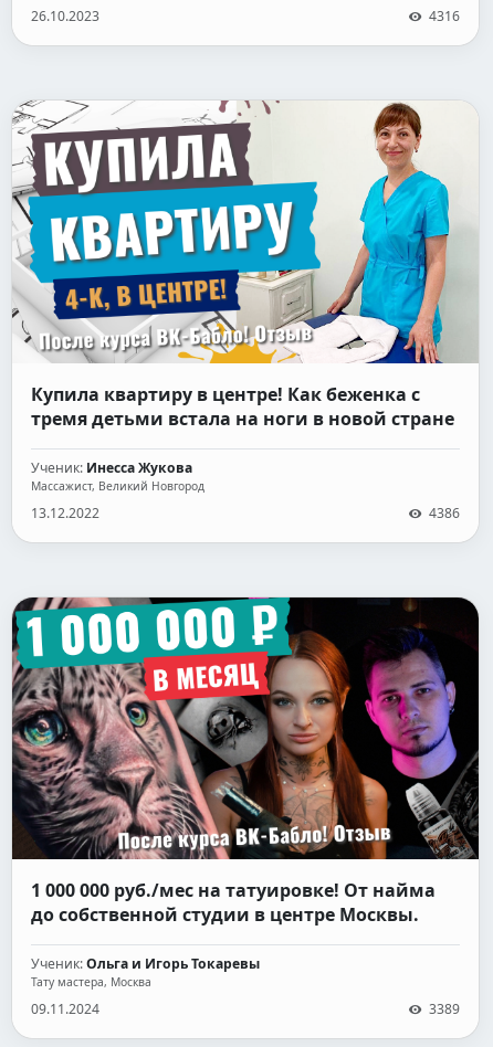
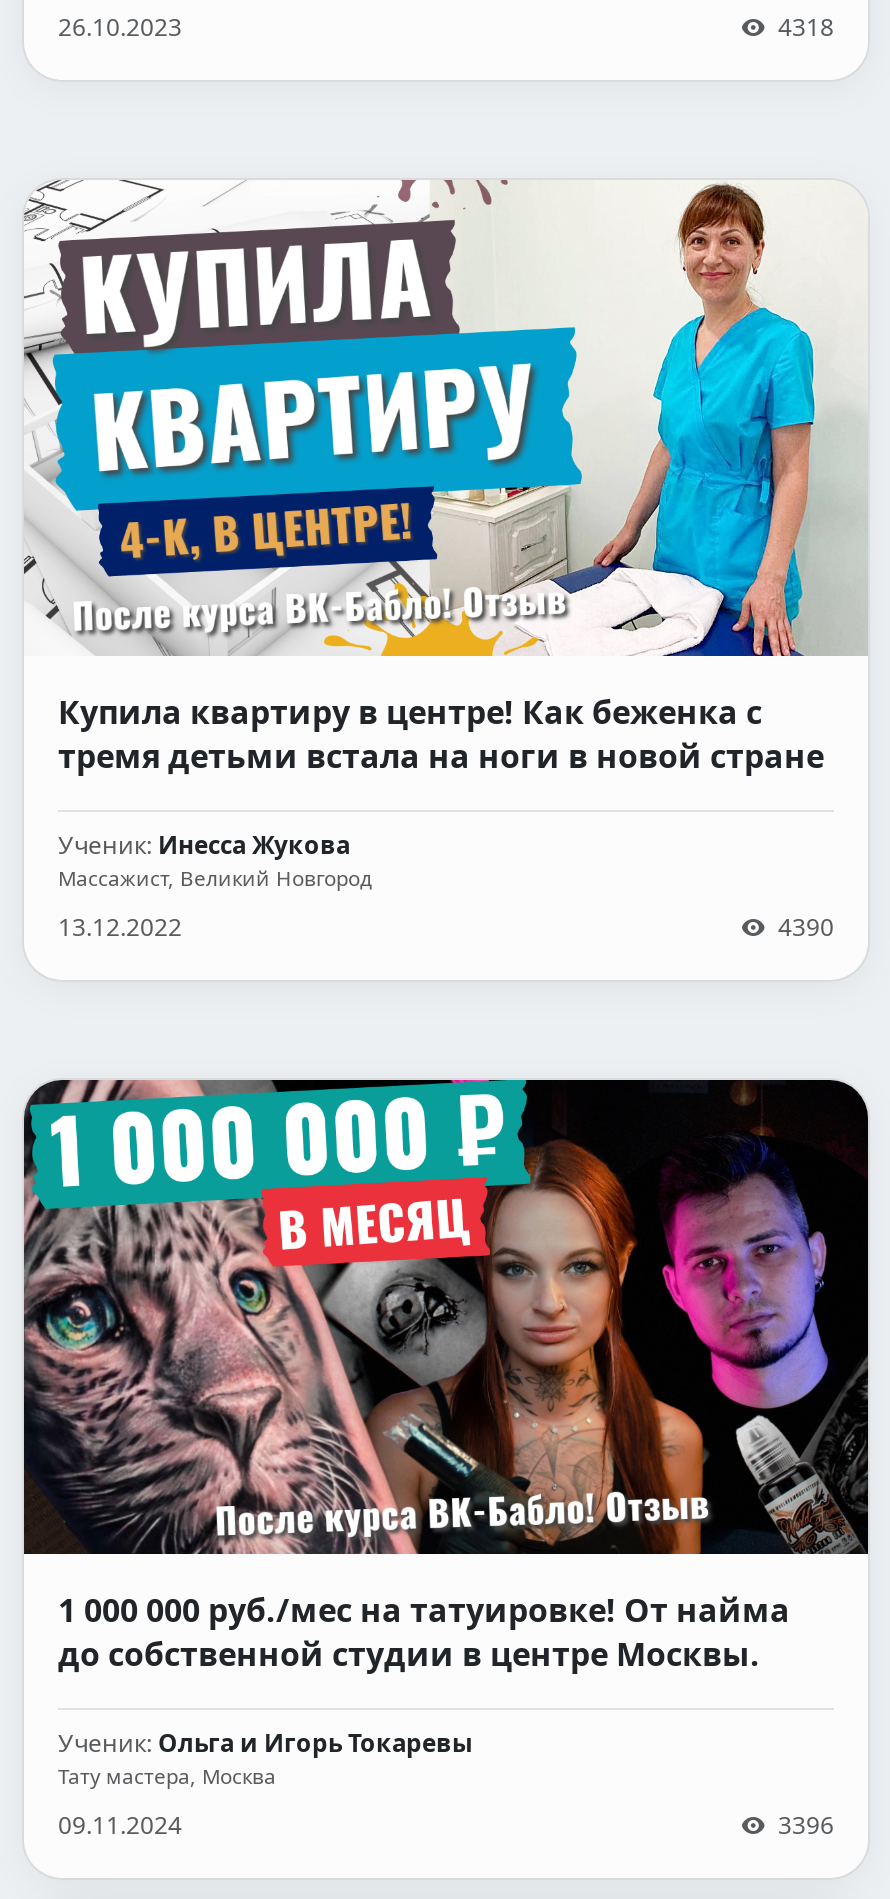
[429,7,460,26] 4316 -> [778,11,834,45] 4318
[429,503,460,522] 4386 -> [778,909,834,943] 4390
[429,1000,460,1018] 3389 -> [778,1808,834,1842] 3396

